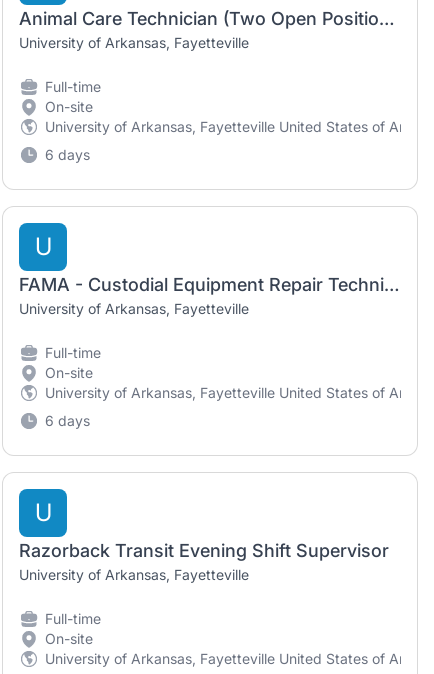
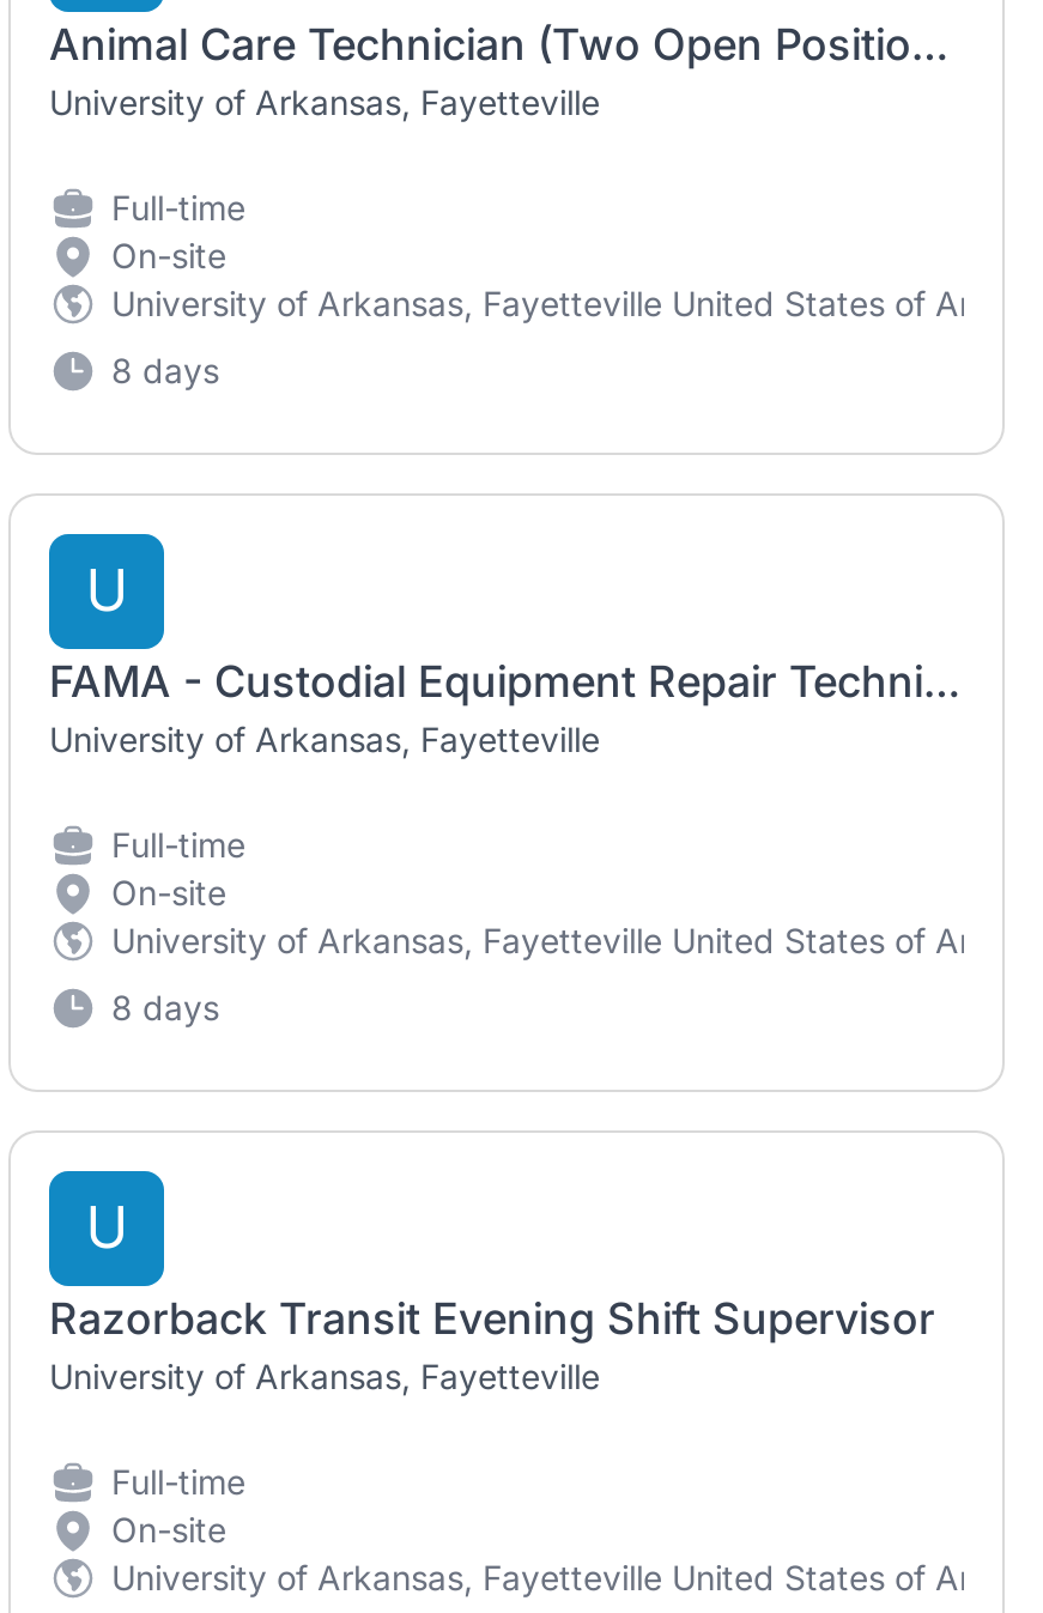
[45,146,90,163] 6 days -> [111,350,219,390] 8 days
[45,412,90,429] 6 days -> [111,987,219,1027] 8 days

